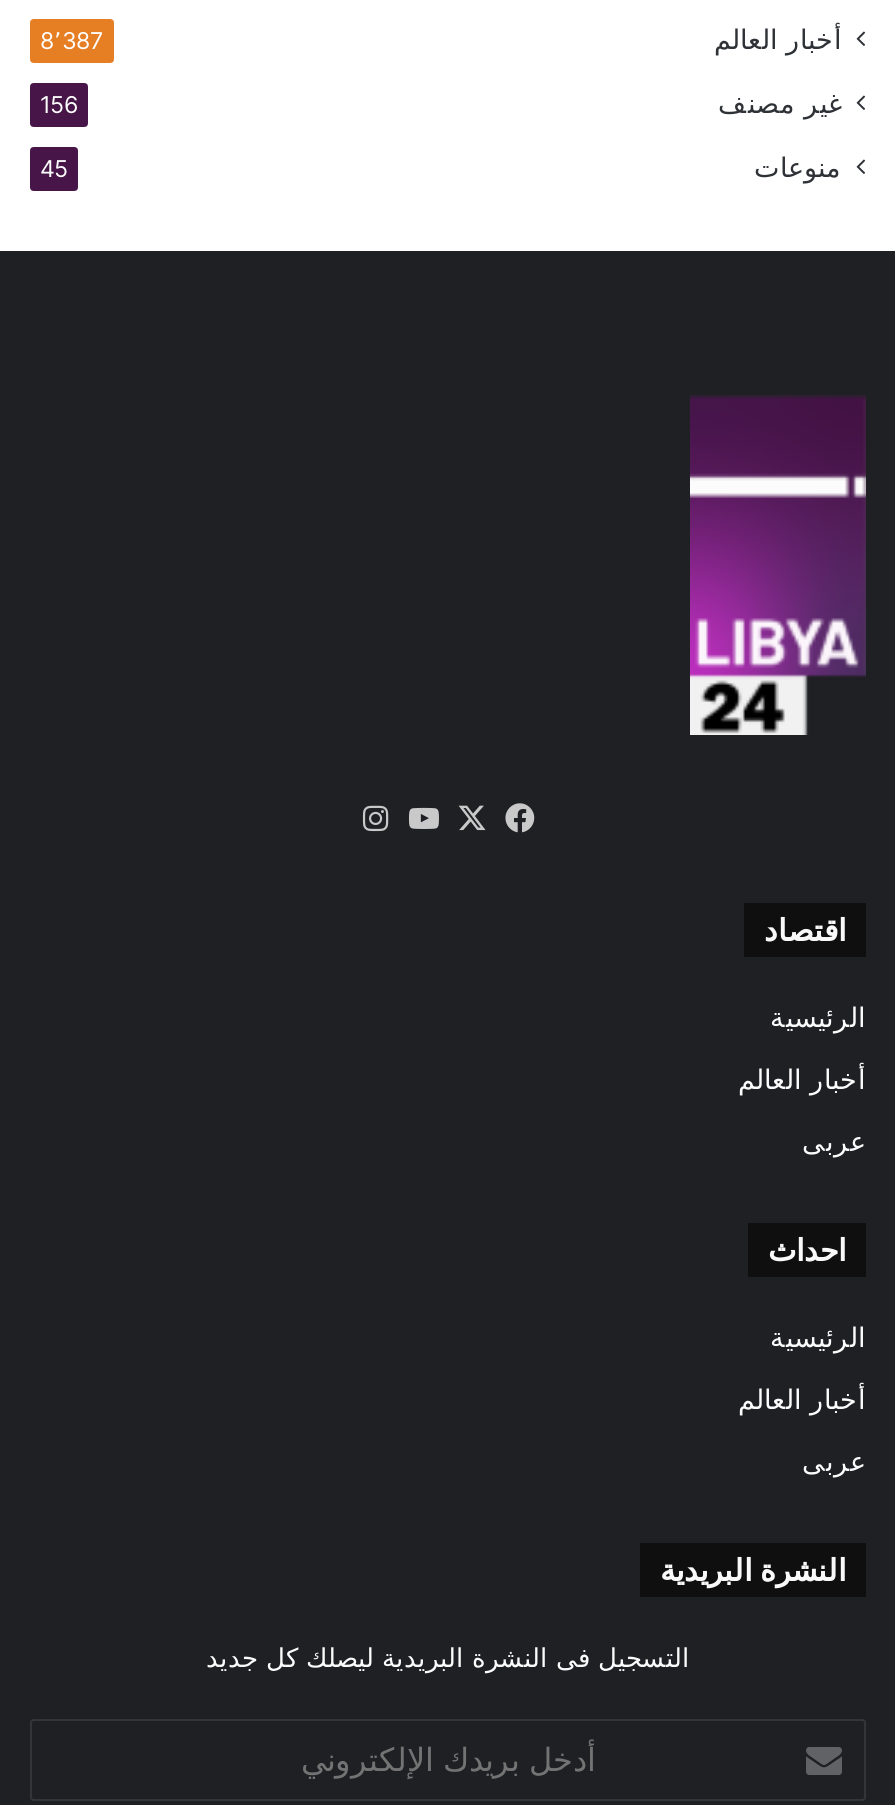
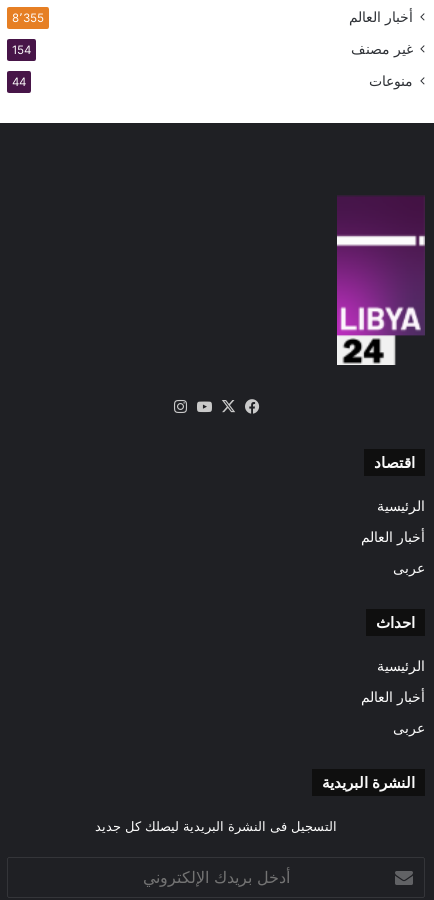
[40,27,104,55] 8٬387 -> [12,11,44,25] 8٬355
[40,91,78,119] 156 -> [12,43,31,57] 154
[40,155,68,183] 45 -> [12,75,26,89] 44

